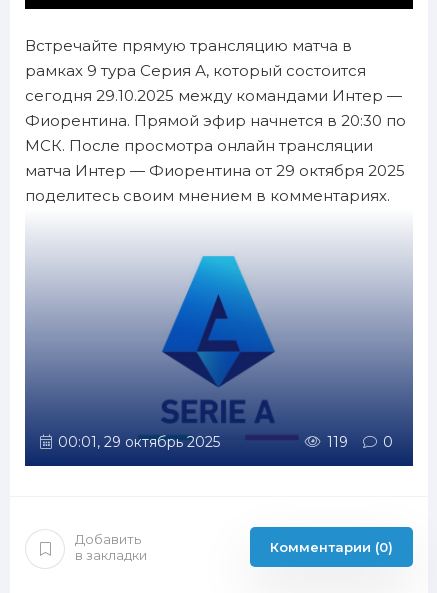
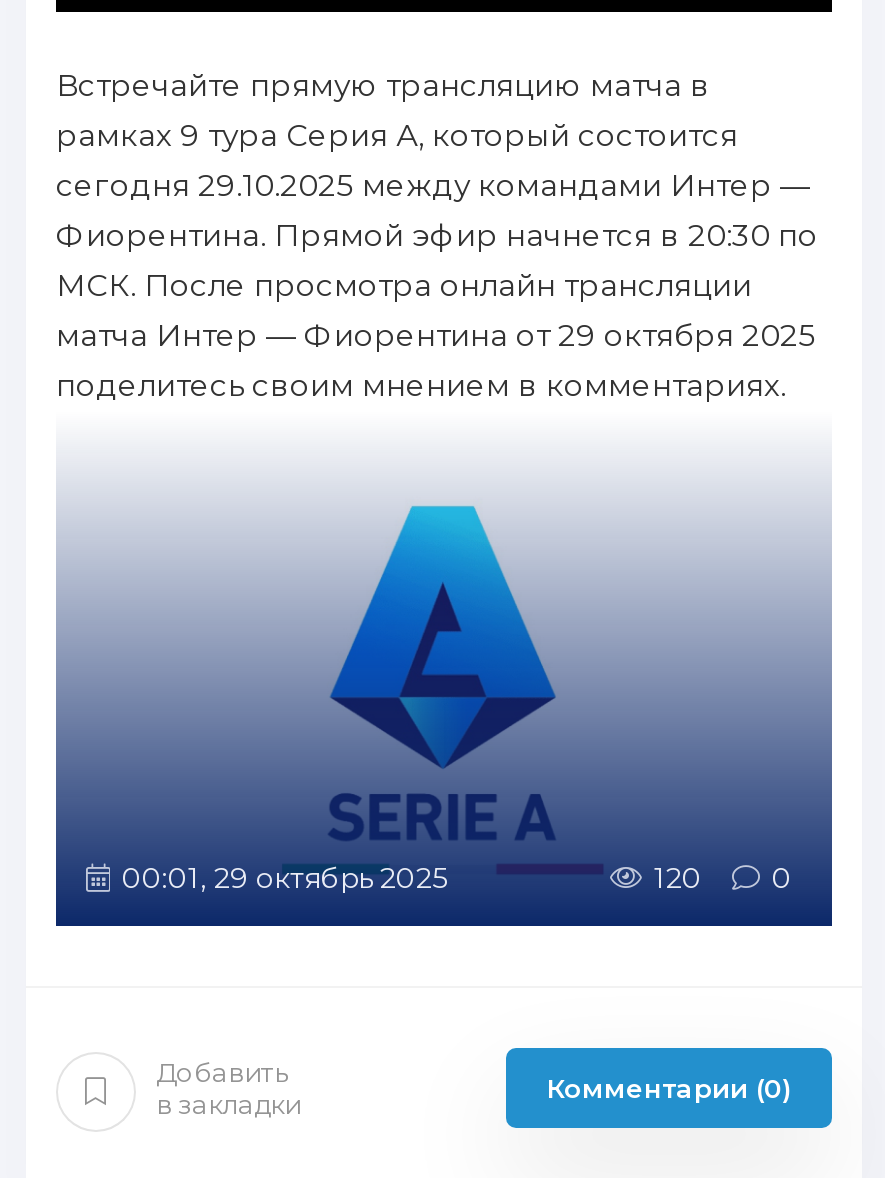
[327,433,348,451] 119 -> [654,860,702,896] 120

